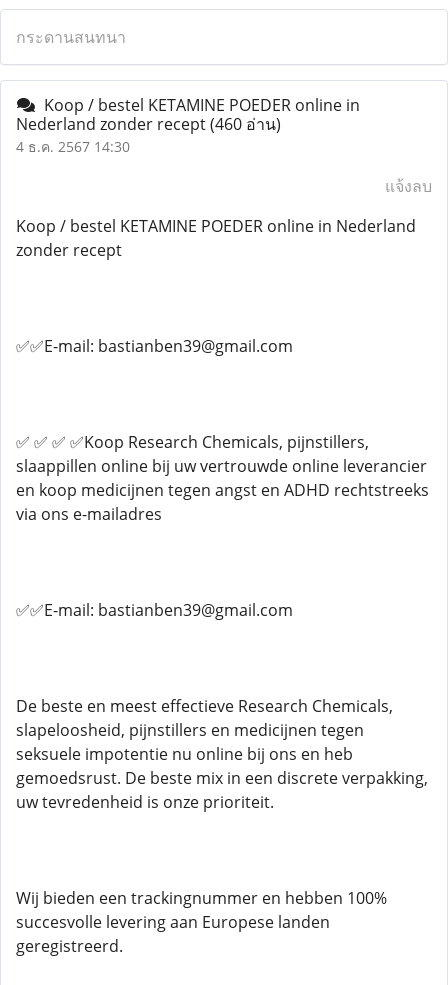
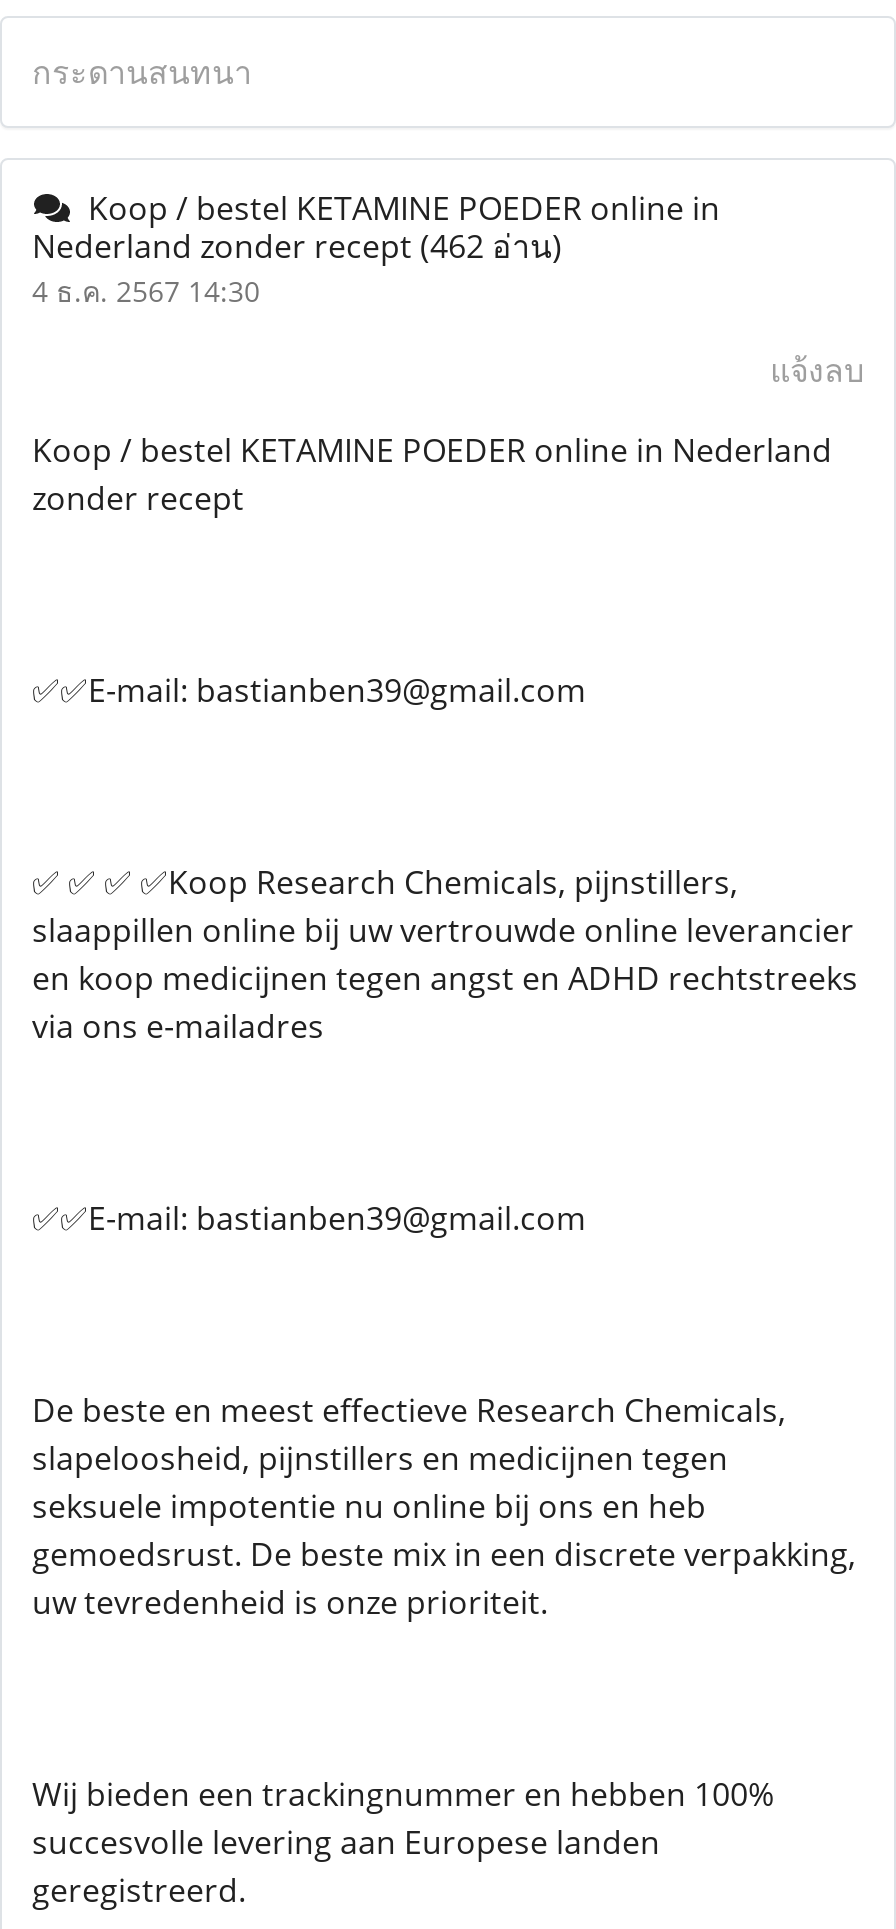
[16,113,281,135] Nederland zonder recept (460 อ่าน) -> [32,224,562,268] Nederland zonder recept (462 อ่าน)

